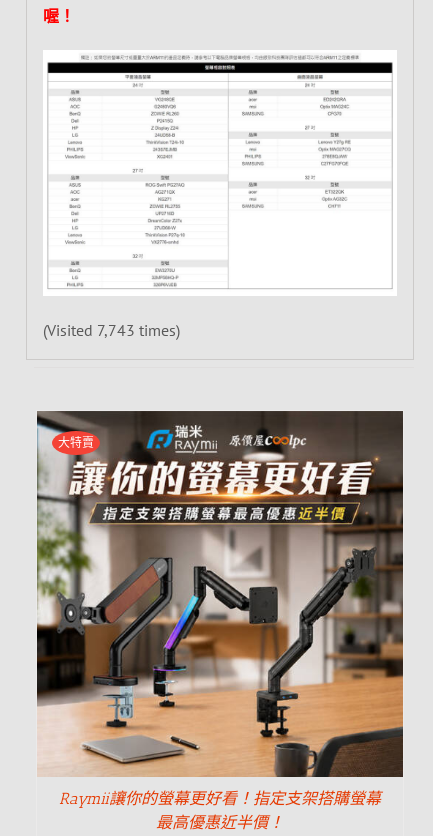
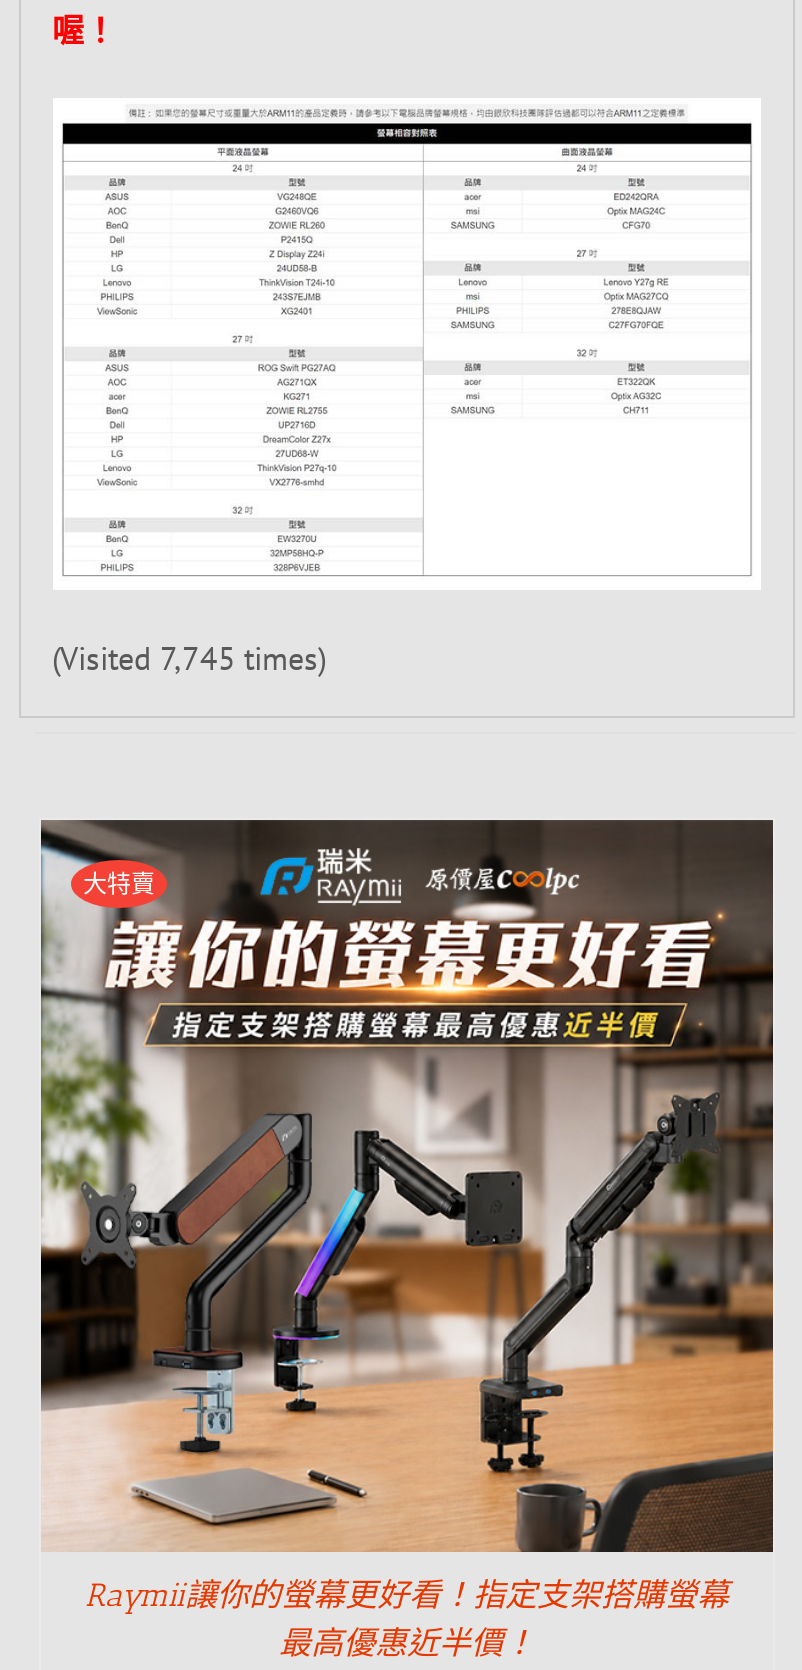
[42,320,179,340] (Visited 7,743 times) -> [52,637,326,677] (Visited 7,745 times)

